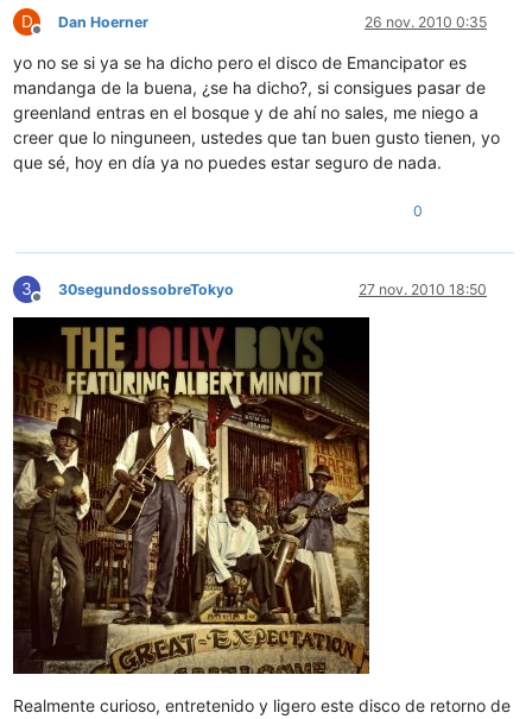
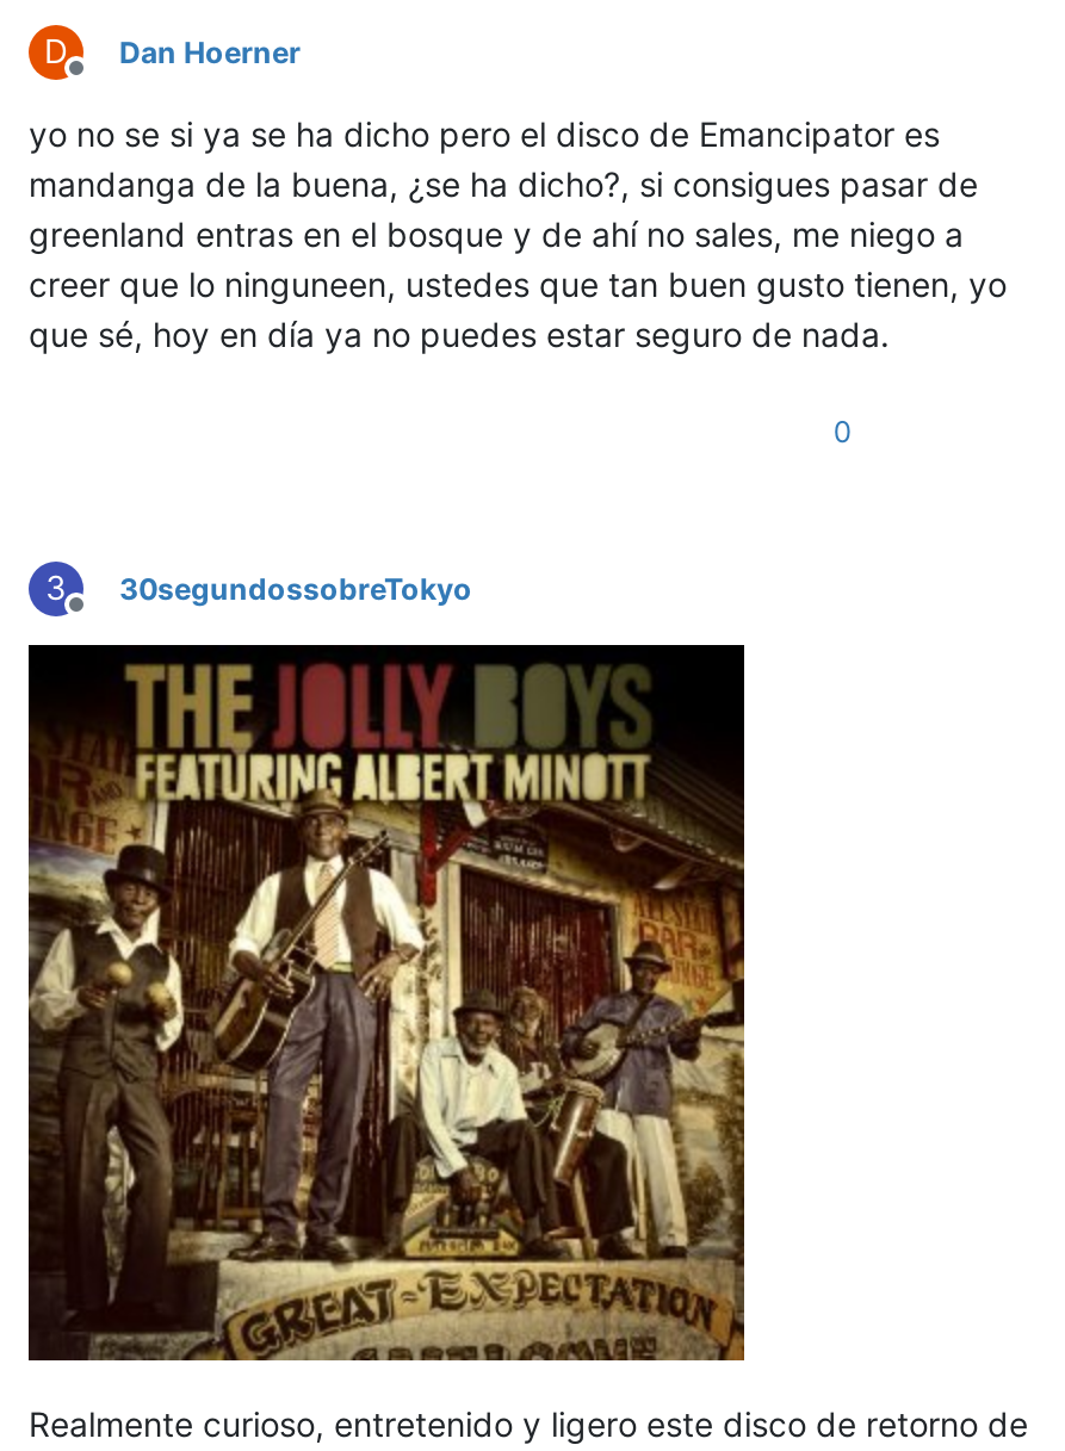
[365,13,487,31] 26 nov. 2010 0:35 -> none
[359,280,487,298] 27 nov. 2010 18:50 -> none

